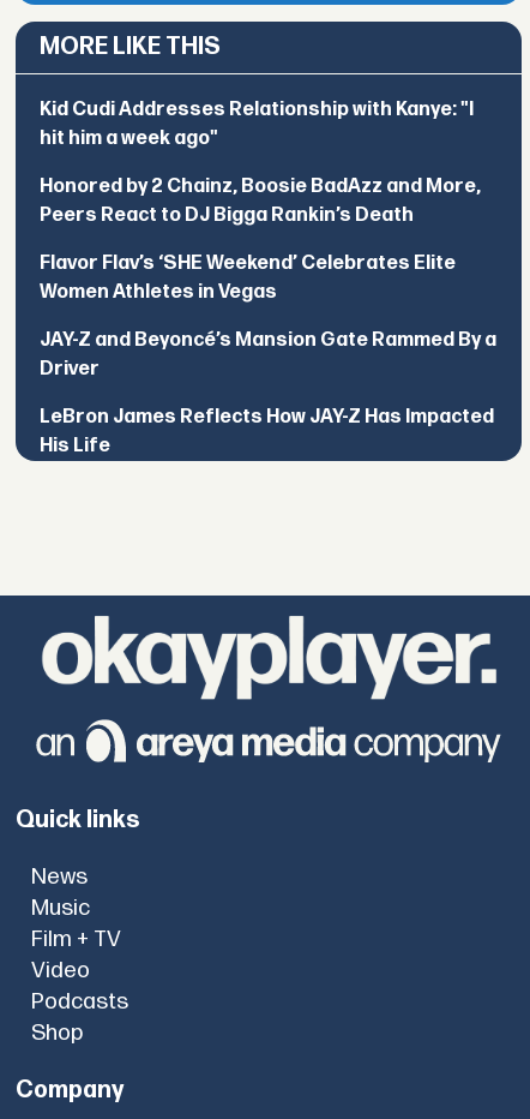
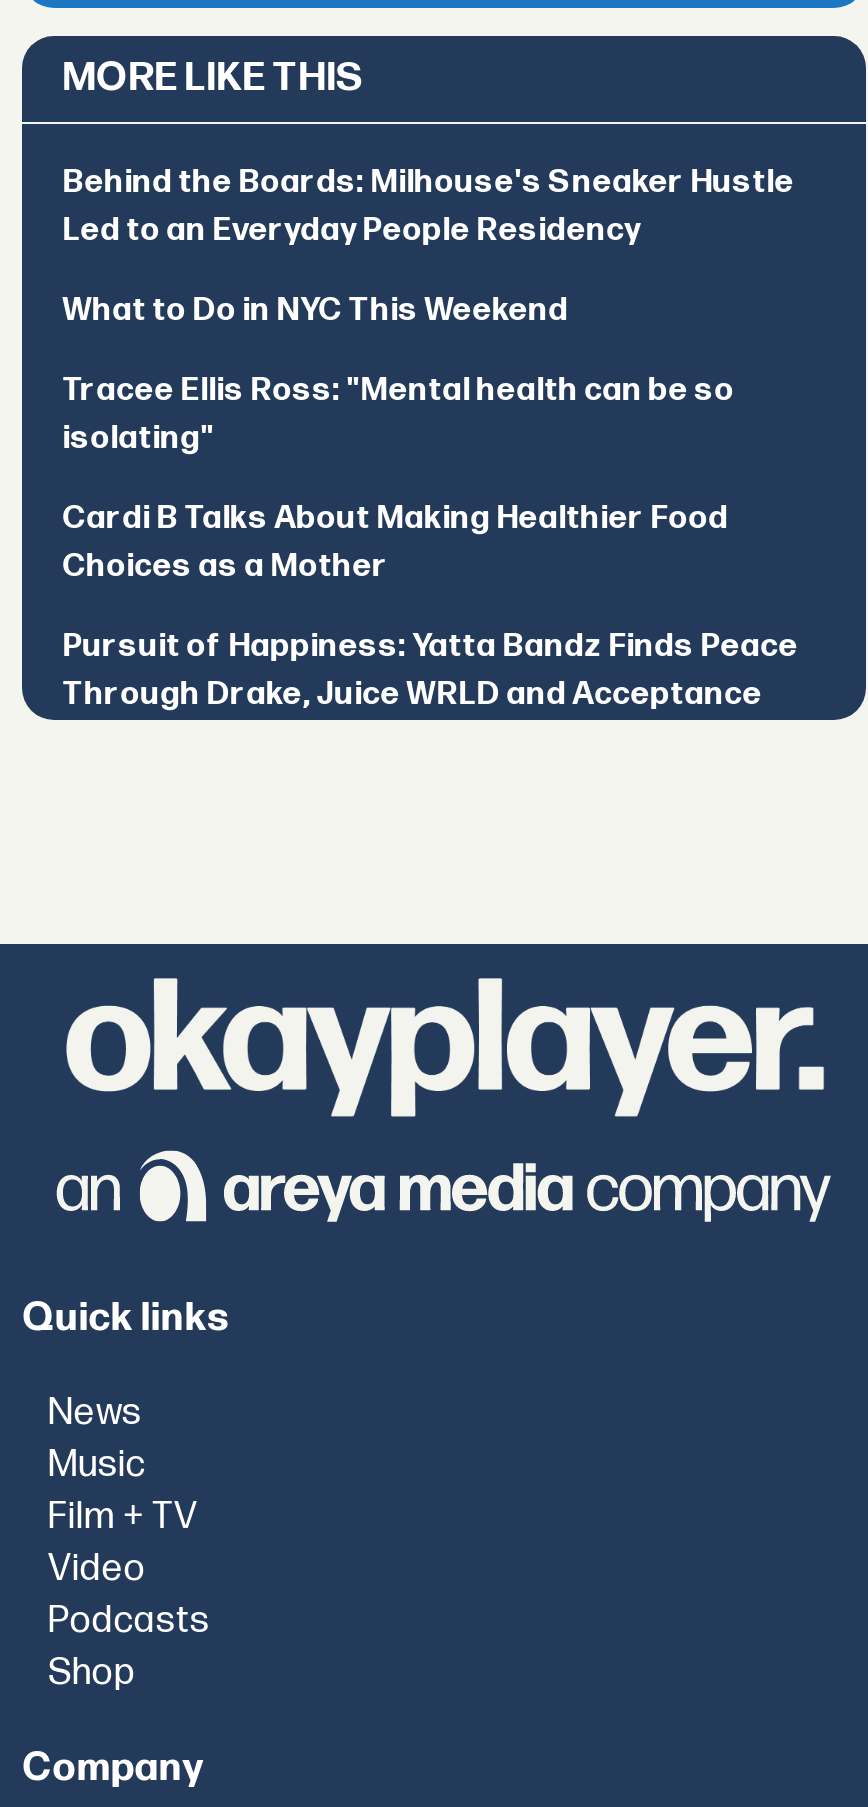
[40,99,474,150] Kid Cudi Addresses Relationship with Kanye: "I | hit him a week ago" -> [62,165,794,251] Behind the Boards: Milhouse's Sneaker Hustle | Led to an Everyday People Residency
[40,176,481,227] Honored by 2 Chainz, Boosie BadAzz and More, | Peers React to DJ Bigga Rankin’s Death -> [62,292,568,330] What to Do in NYC This Weekend
[40,252,456,304] Flavor Flav’s ‘SHE Weekend’ Celebrates Elite | Women Athletes in Vegas -> [62,372,734,458] Tracee Ellis Ross: "Mental health can be so | isolating"
[40,329,497,381] JAY-Z and Beyoncé’s Mansion Gate Rammed By a | Driver -> [62,500,728,586] Cardi B Talks About Making Healthier Food | Choices as a Mother
[40,406,494,458] LeBron James Reflects How JAY-Z Has Impacted | His Life -> [62,628,798,714] Pursuit of Happiness: Yatta Bandz Finds Peace | Through Drake, Juice WRLD and Acceptance

